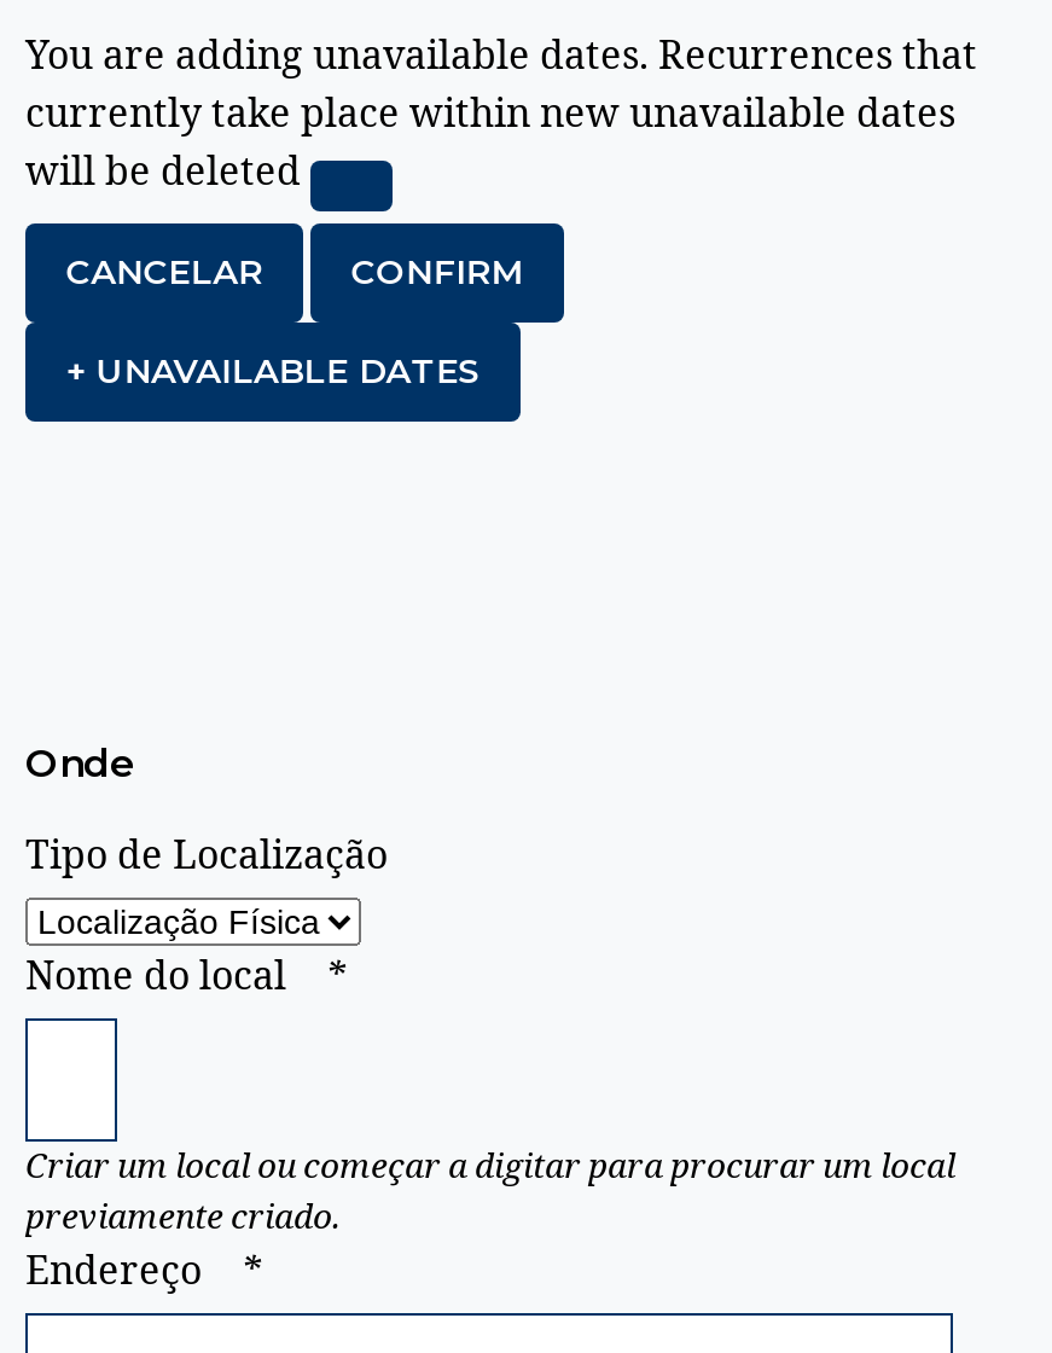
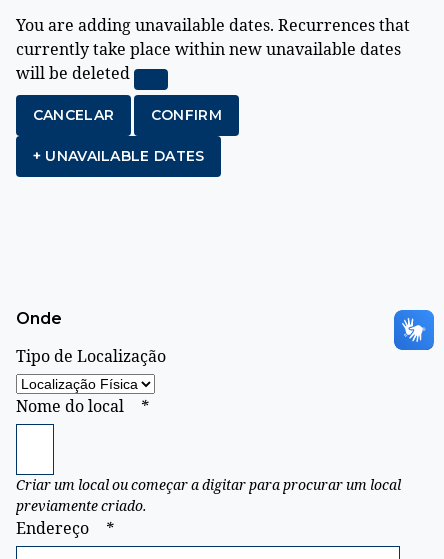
none -> [393,309,435,351] [image]

